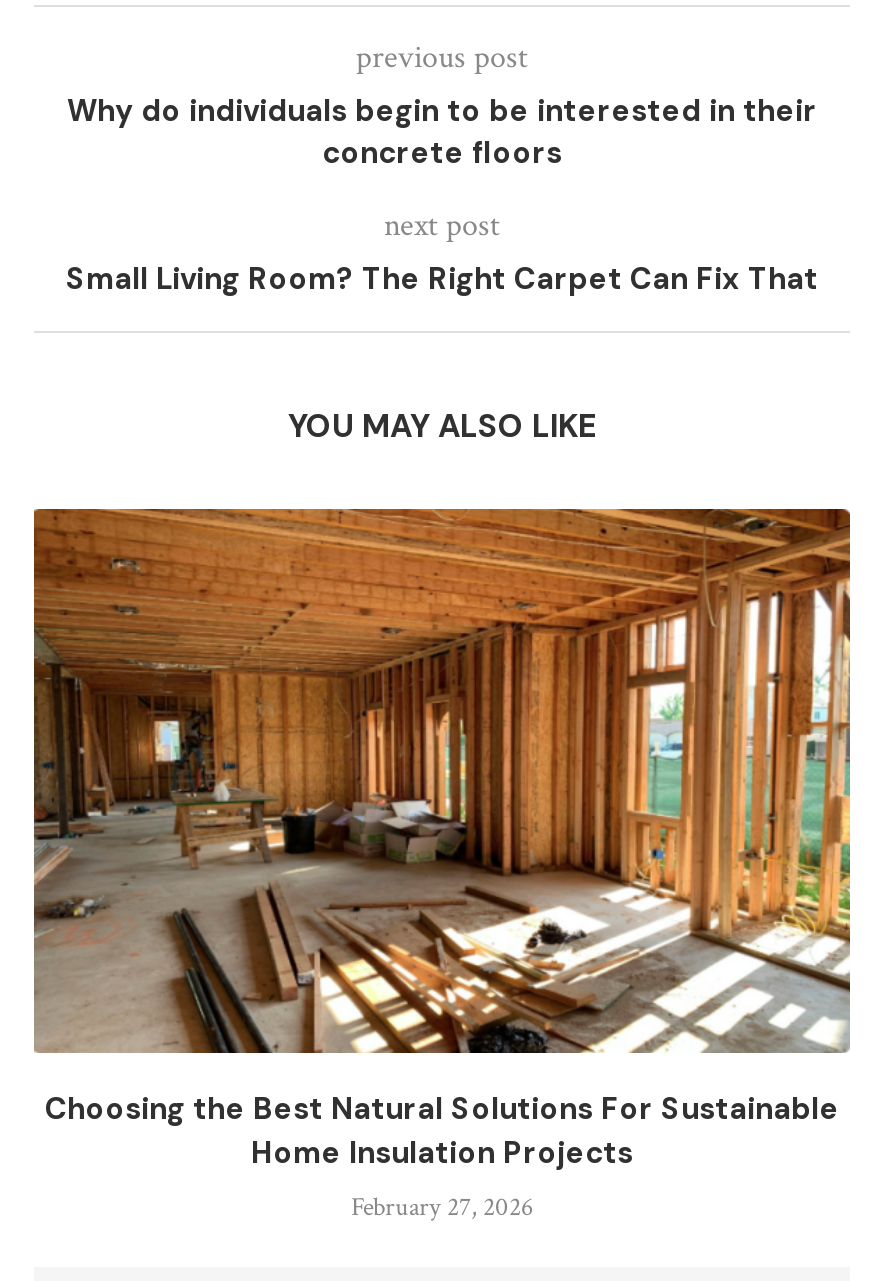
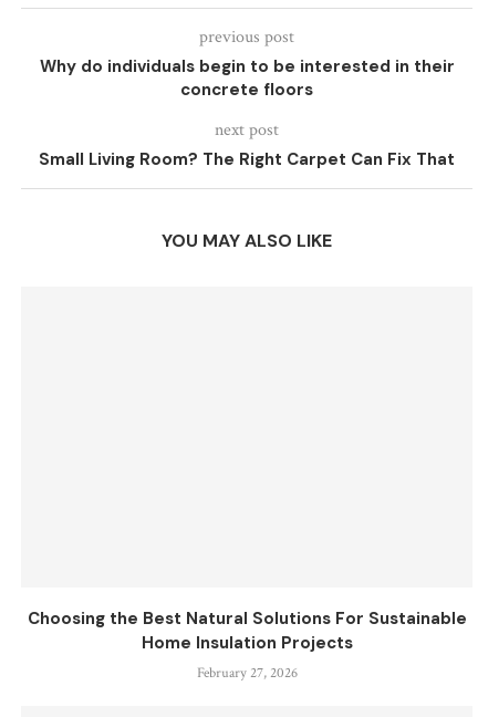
[32,507,852,1055] [image] -> none

